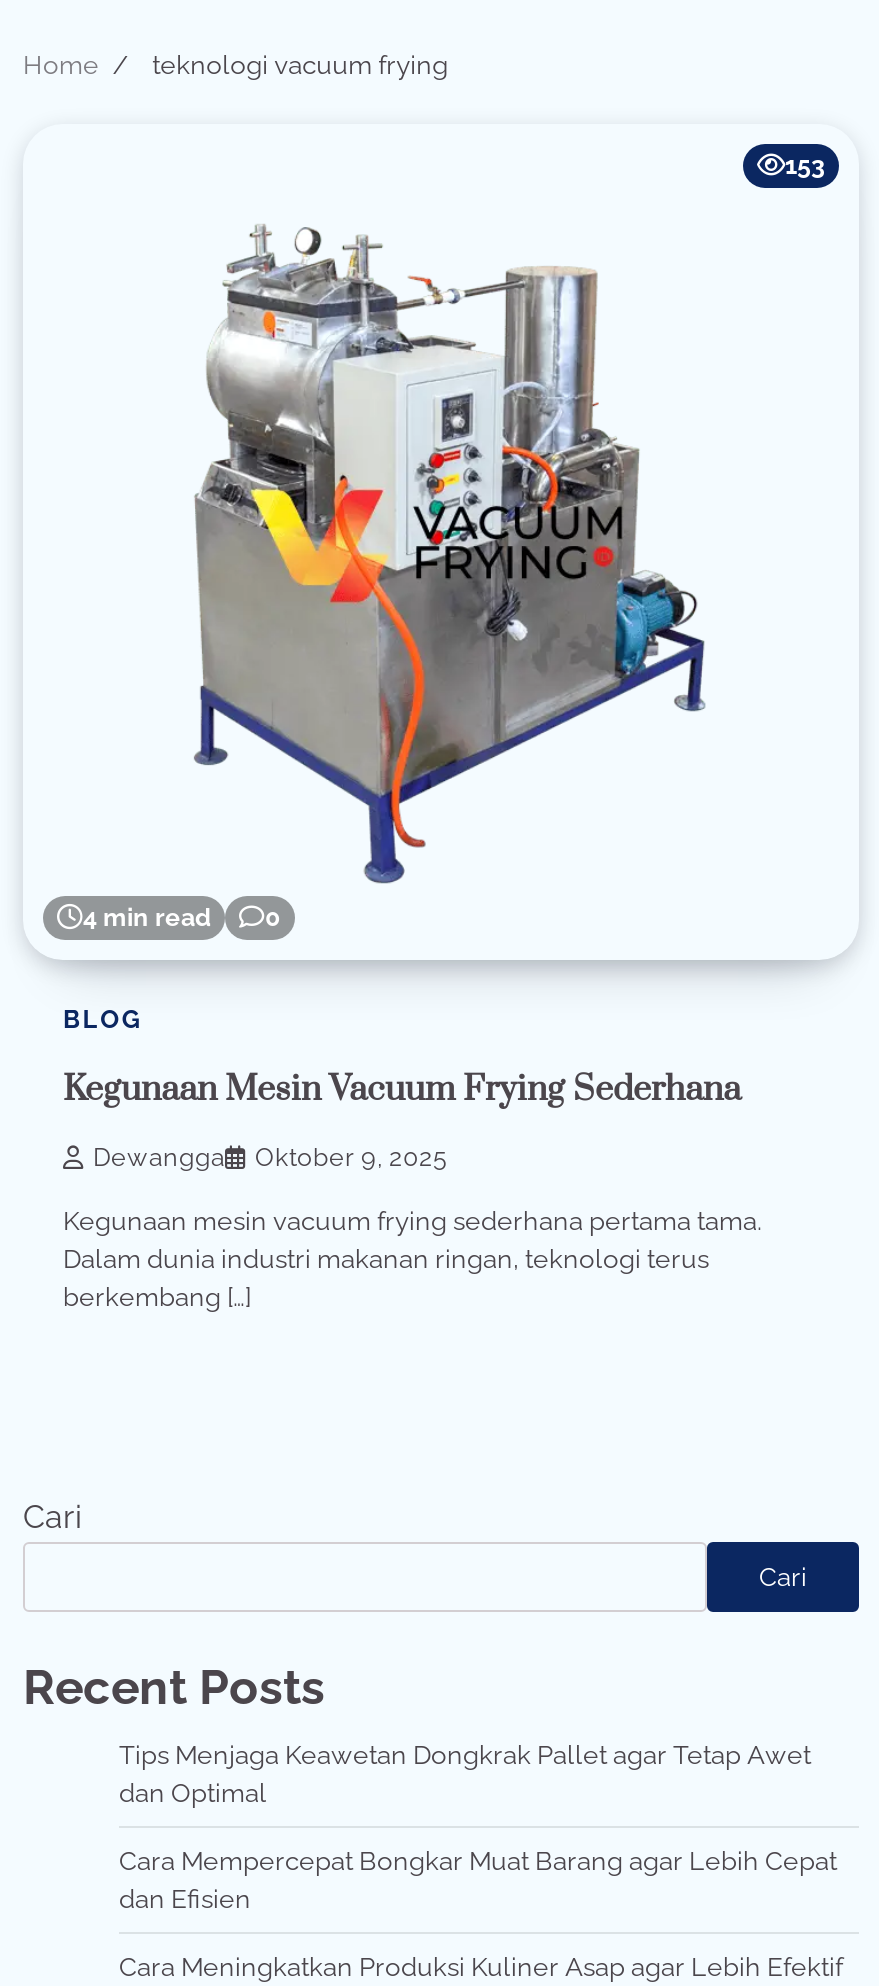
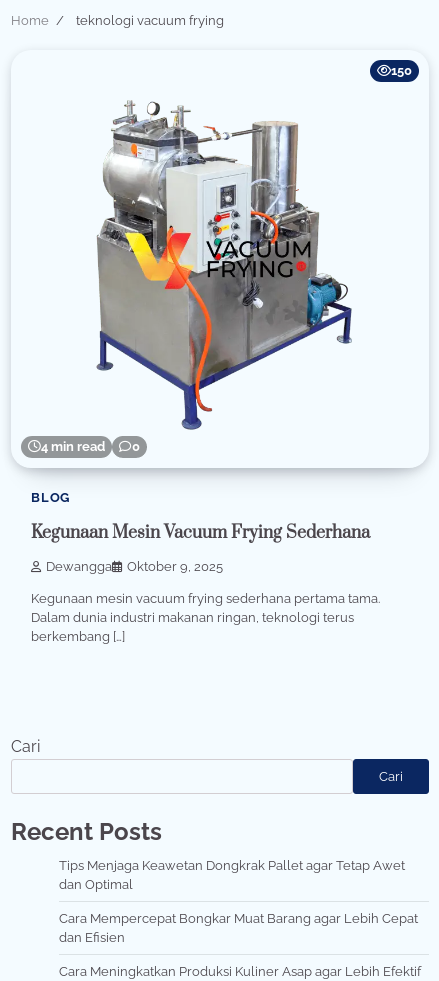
[785,150,825,180] 153 -> [391,63,412,78] 150

